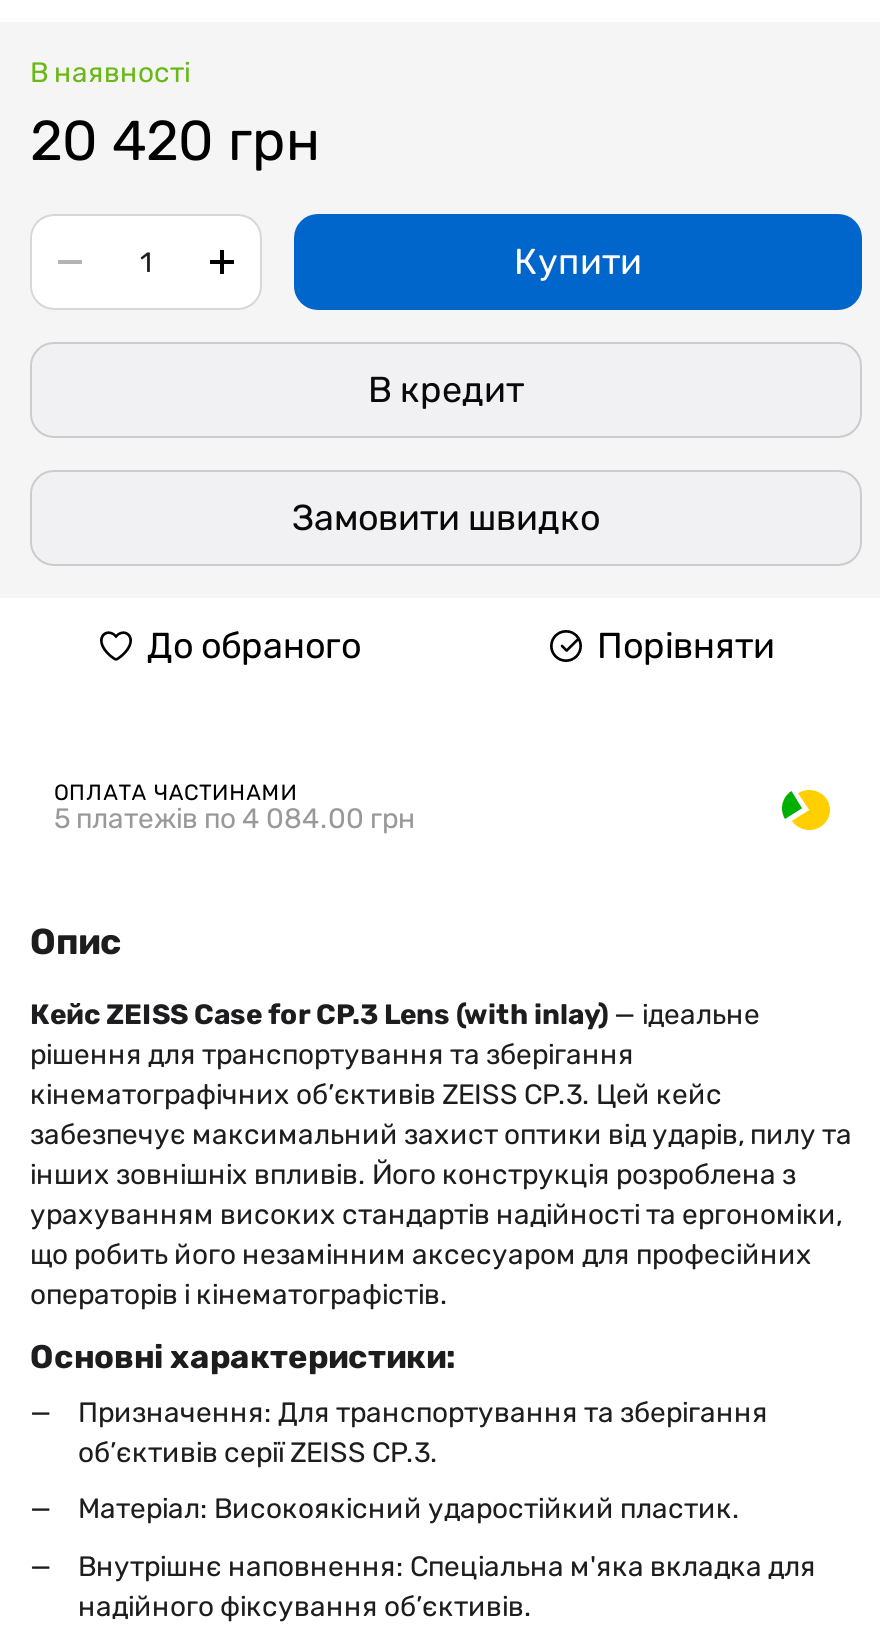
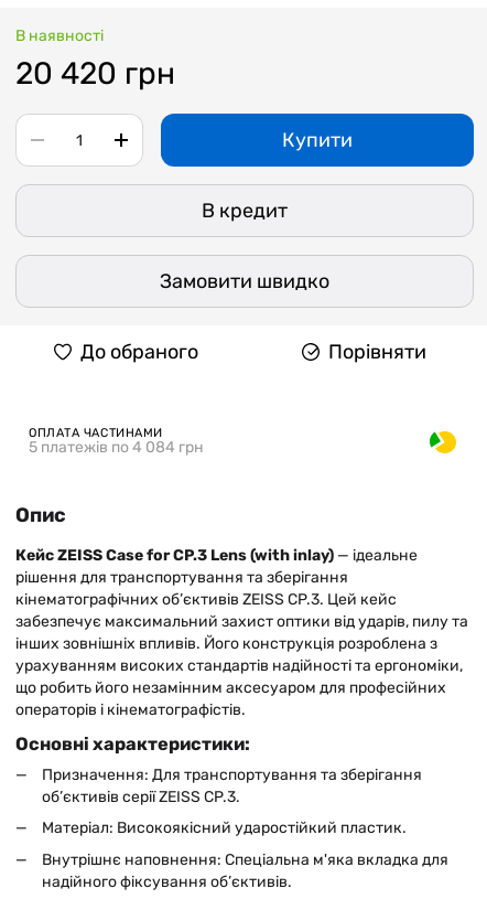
[54,802,416,836] 5 платежів по 4 084.00 грн -> [29,438,204,457] 5 платежів по 4 084 грн

